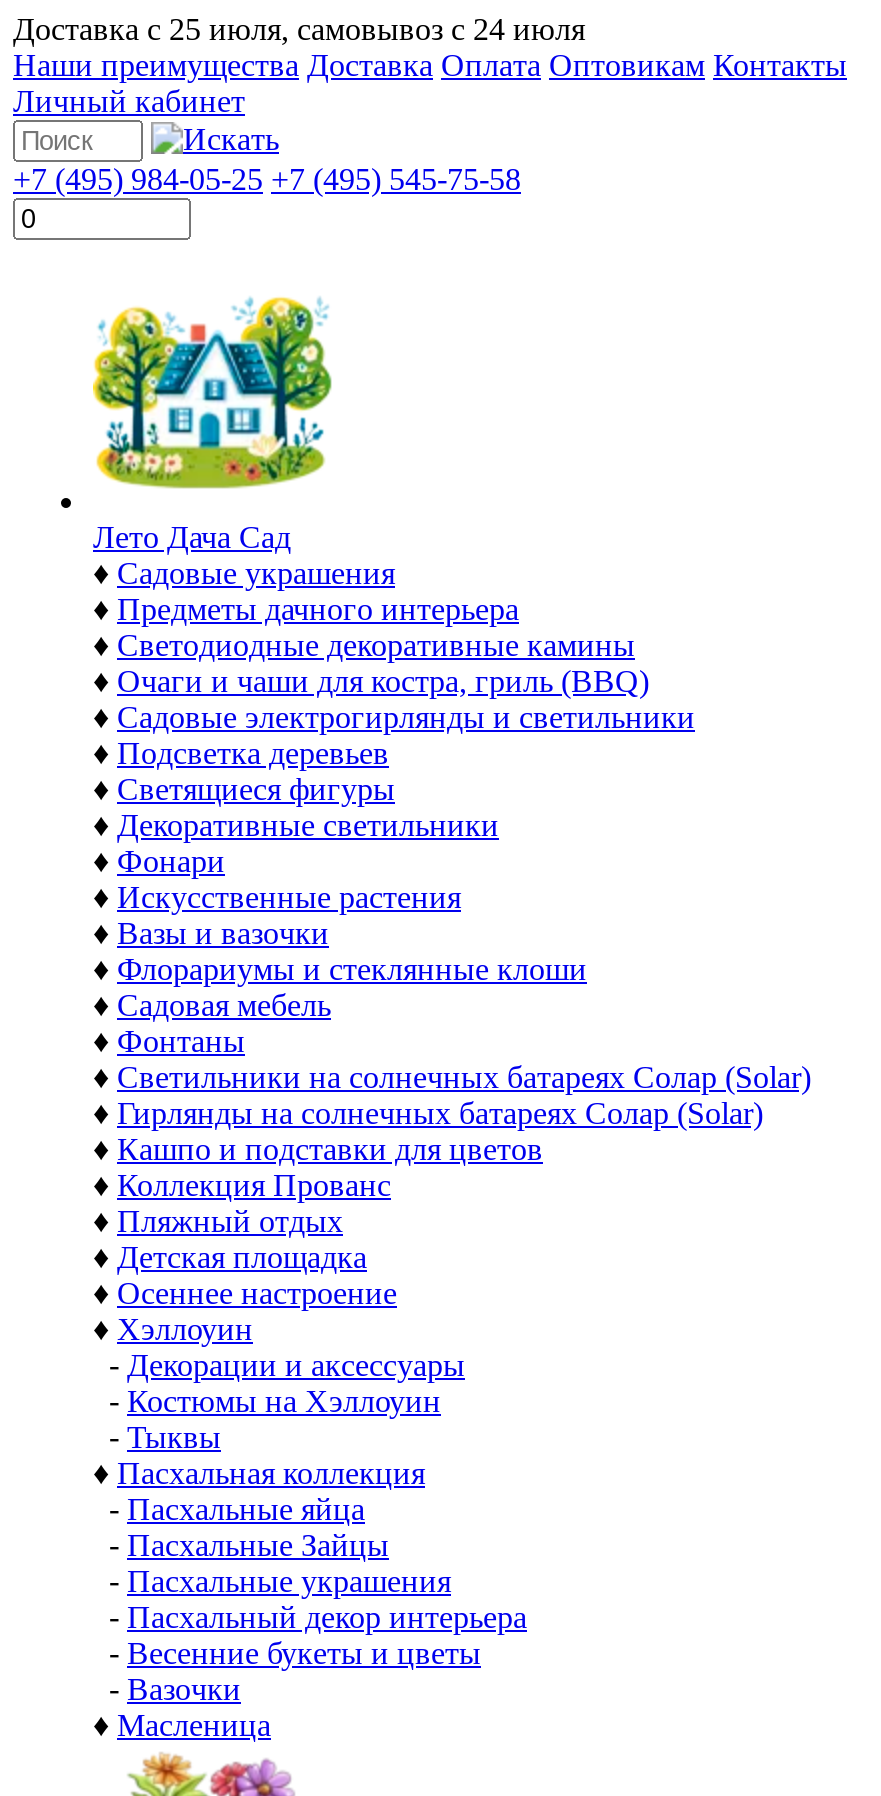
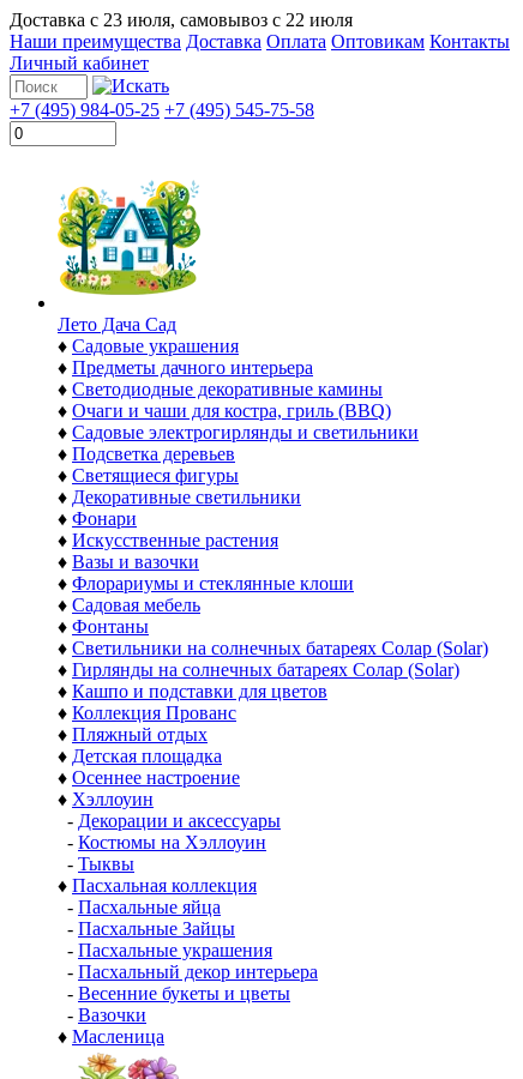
[13,12,585,46] Доставка с 25 июля, самовывоз с 24 июля -> [10,10,353,30] Доставка с 23 июля, самовывоз с 22 июля

